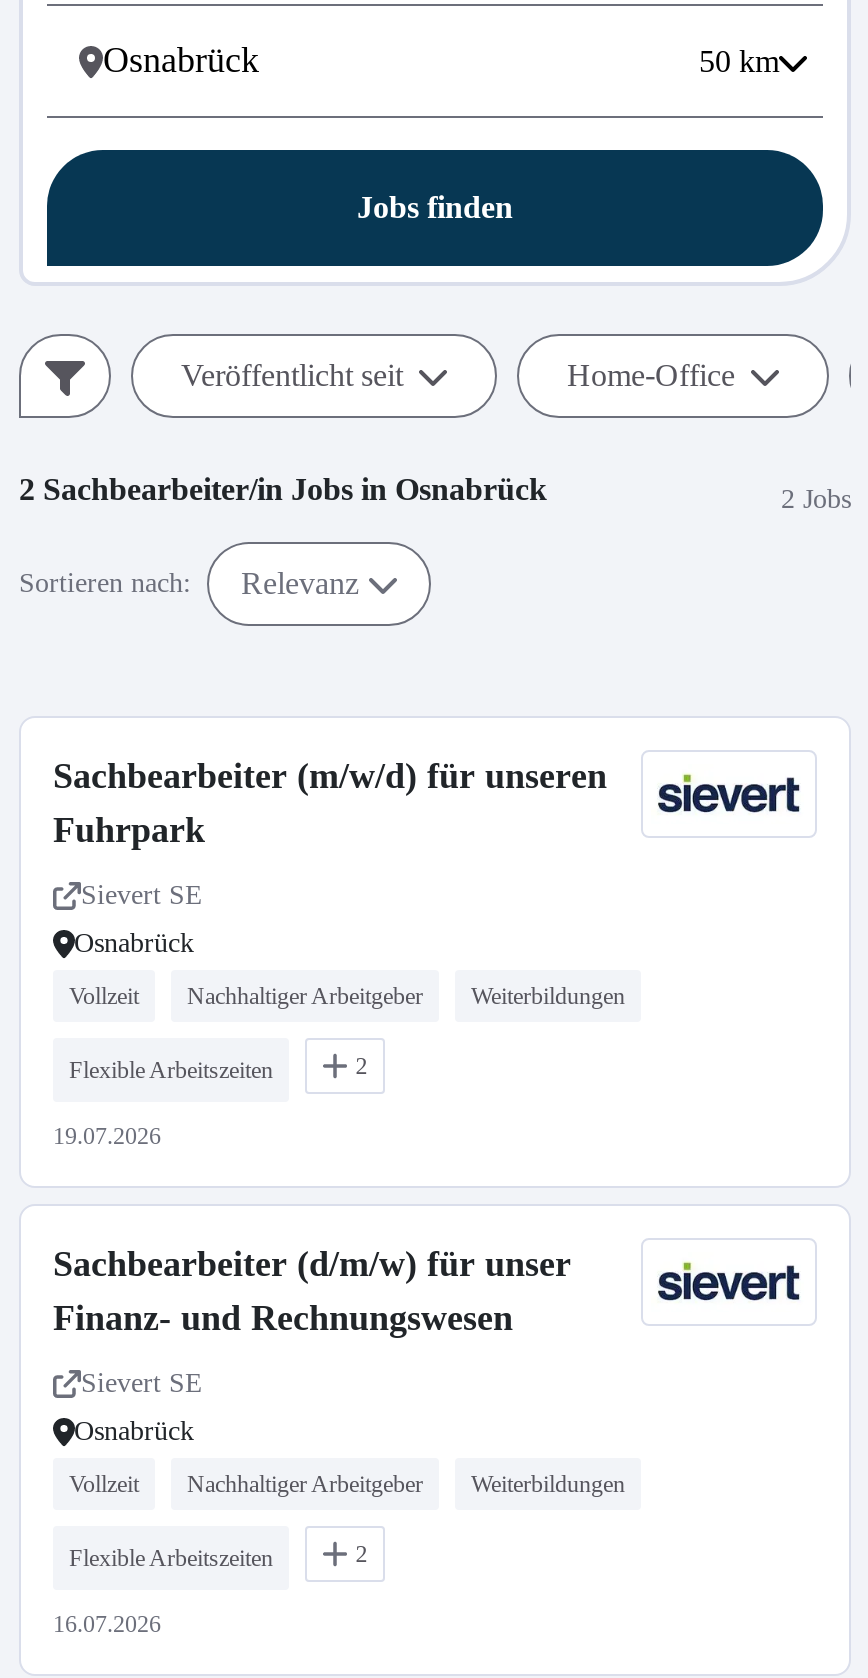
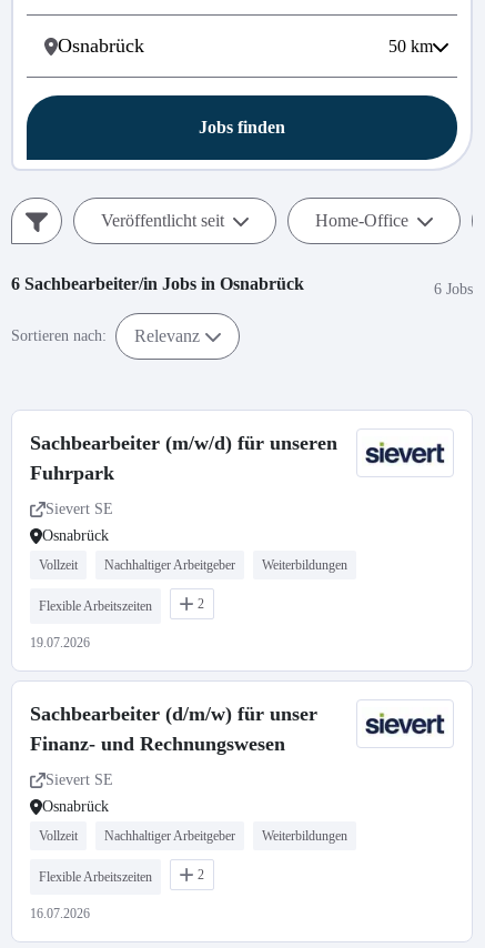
[19,472,547,506] 2 Sachbearbeiter/in Jobs in Osnabrück -> [11,274,304,293] 6 Sachbearbeiter/in Jobs in Osnabrück
[781,483,851,513] 2 Jobs -> [434,280,473,297] 6 Jobs

